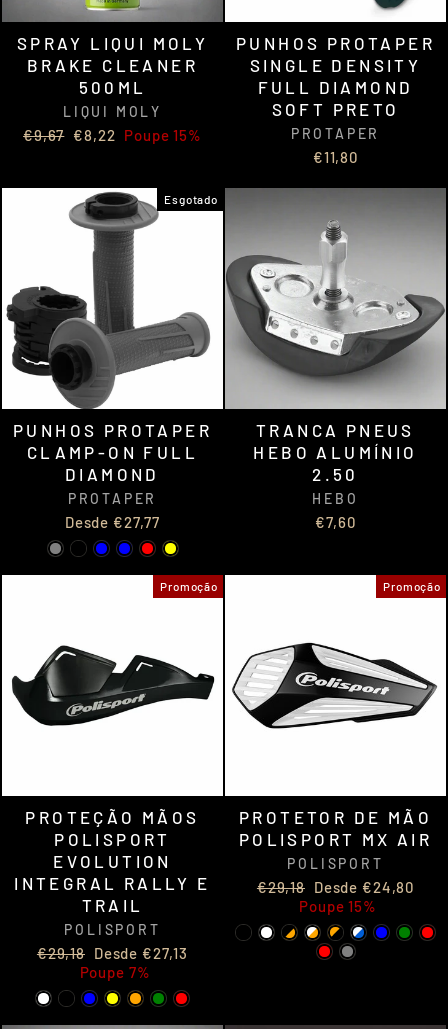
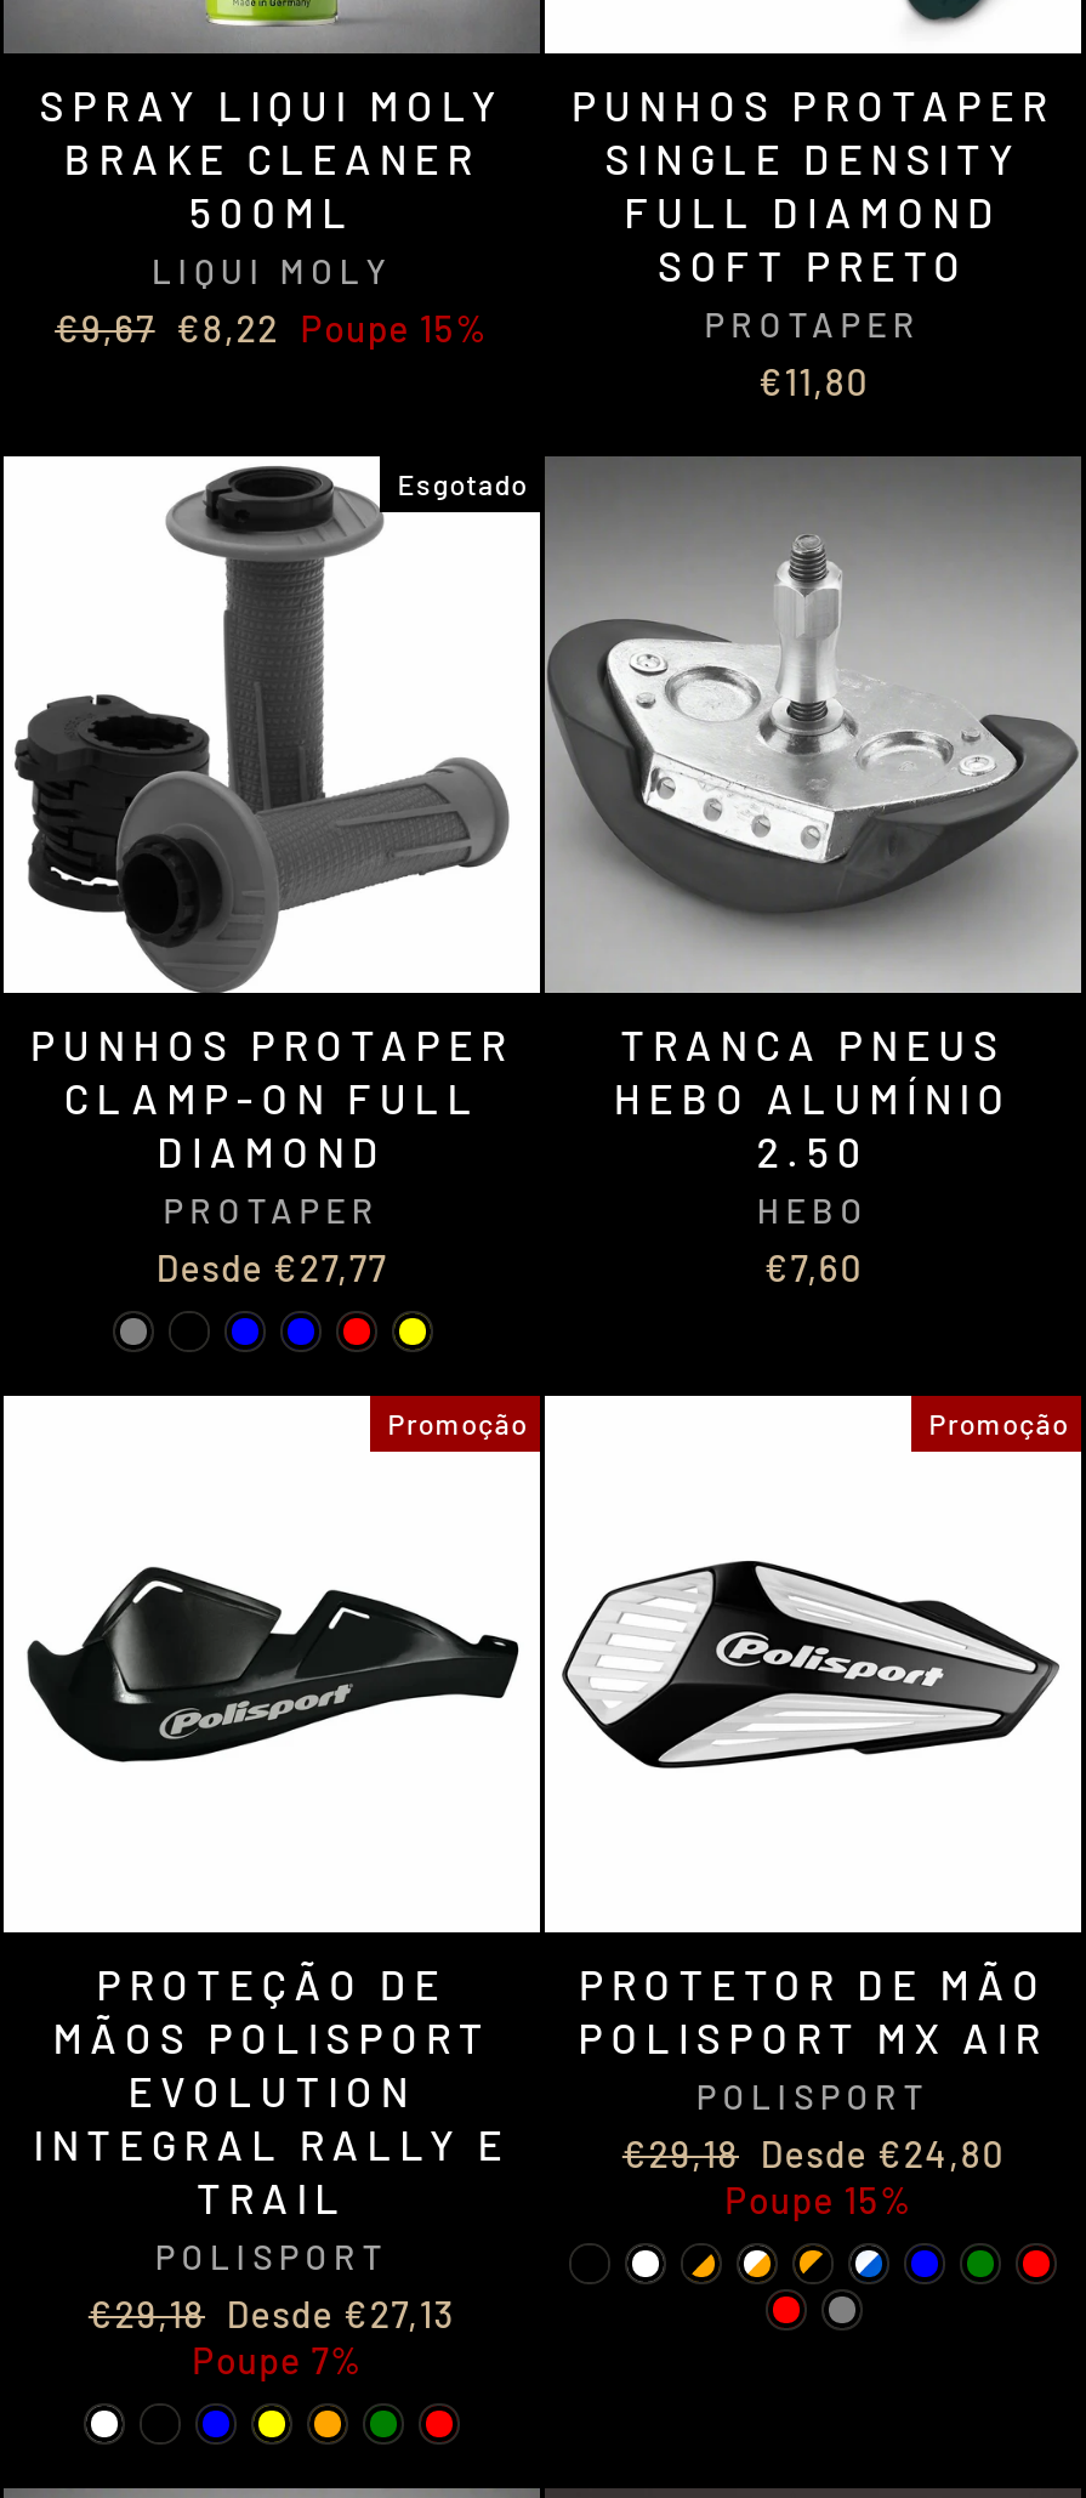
[25,806,200,848] PROTEÇÃO MÃOS | POLISPORT -> [53,1958,491,2060] PROTEÇÃO DE | MÃOS POLISPORT

